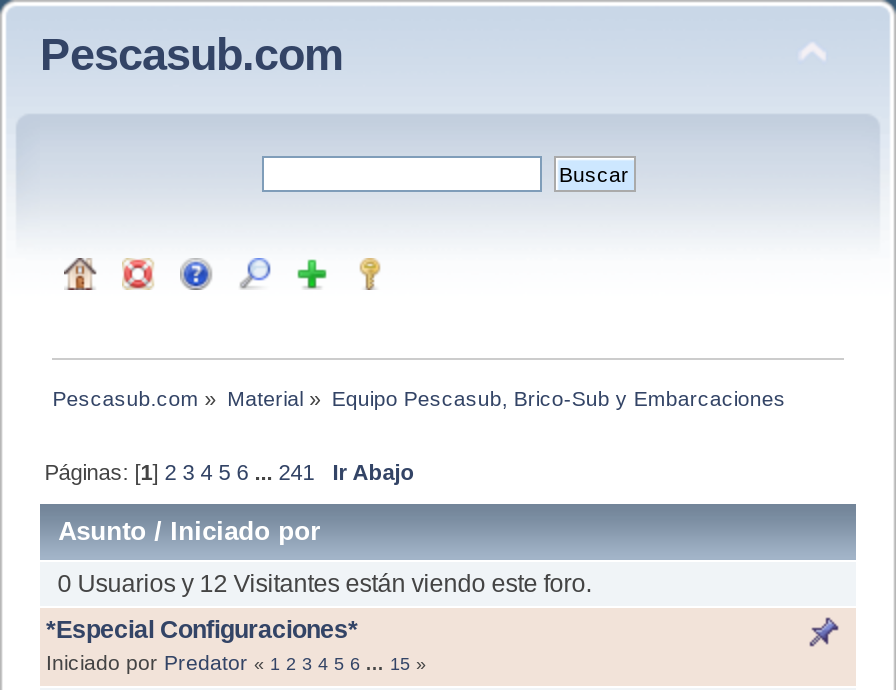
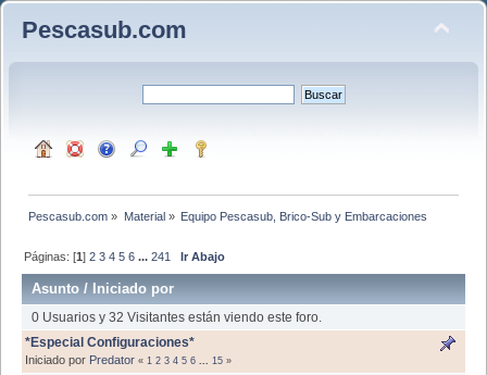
[57,569,591,597] 0 Usuarios y 12 Visitantes están viendo este foro. -> [31,309,321,324] 0 Usuarios y 32 Visitantes están viendo este foro.

